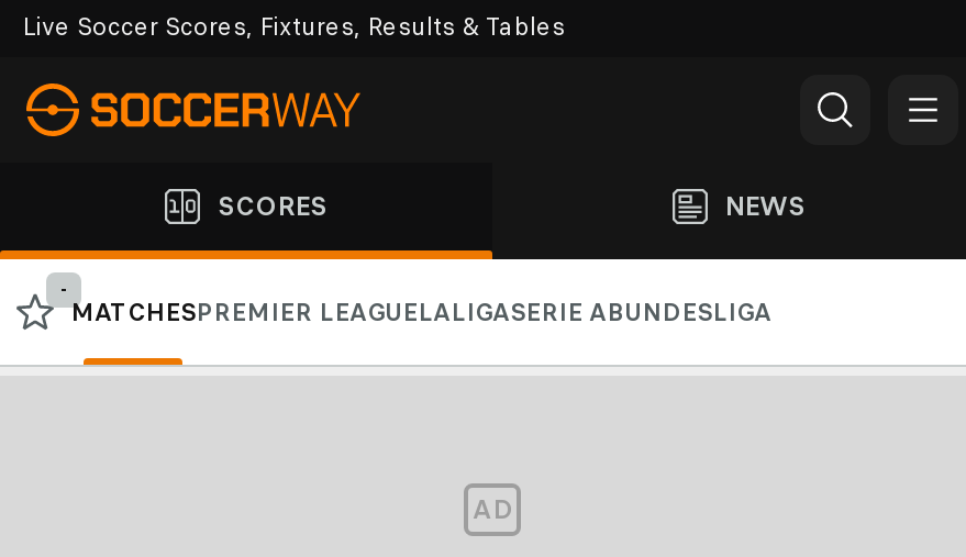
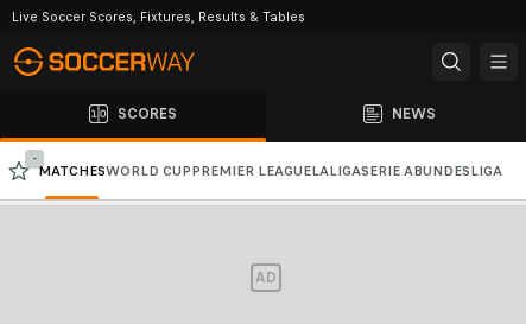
[70,297,771,327] MATCHESPREMIER LEAGUELALIGASERIE ABUNDESLIGA -> [38,163,502,179] MATCHESWORLD CUP PREMIER LEAGUELALIGASERIE A BUNDESLIGA

